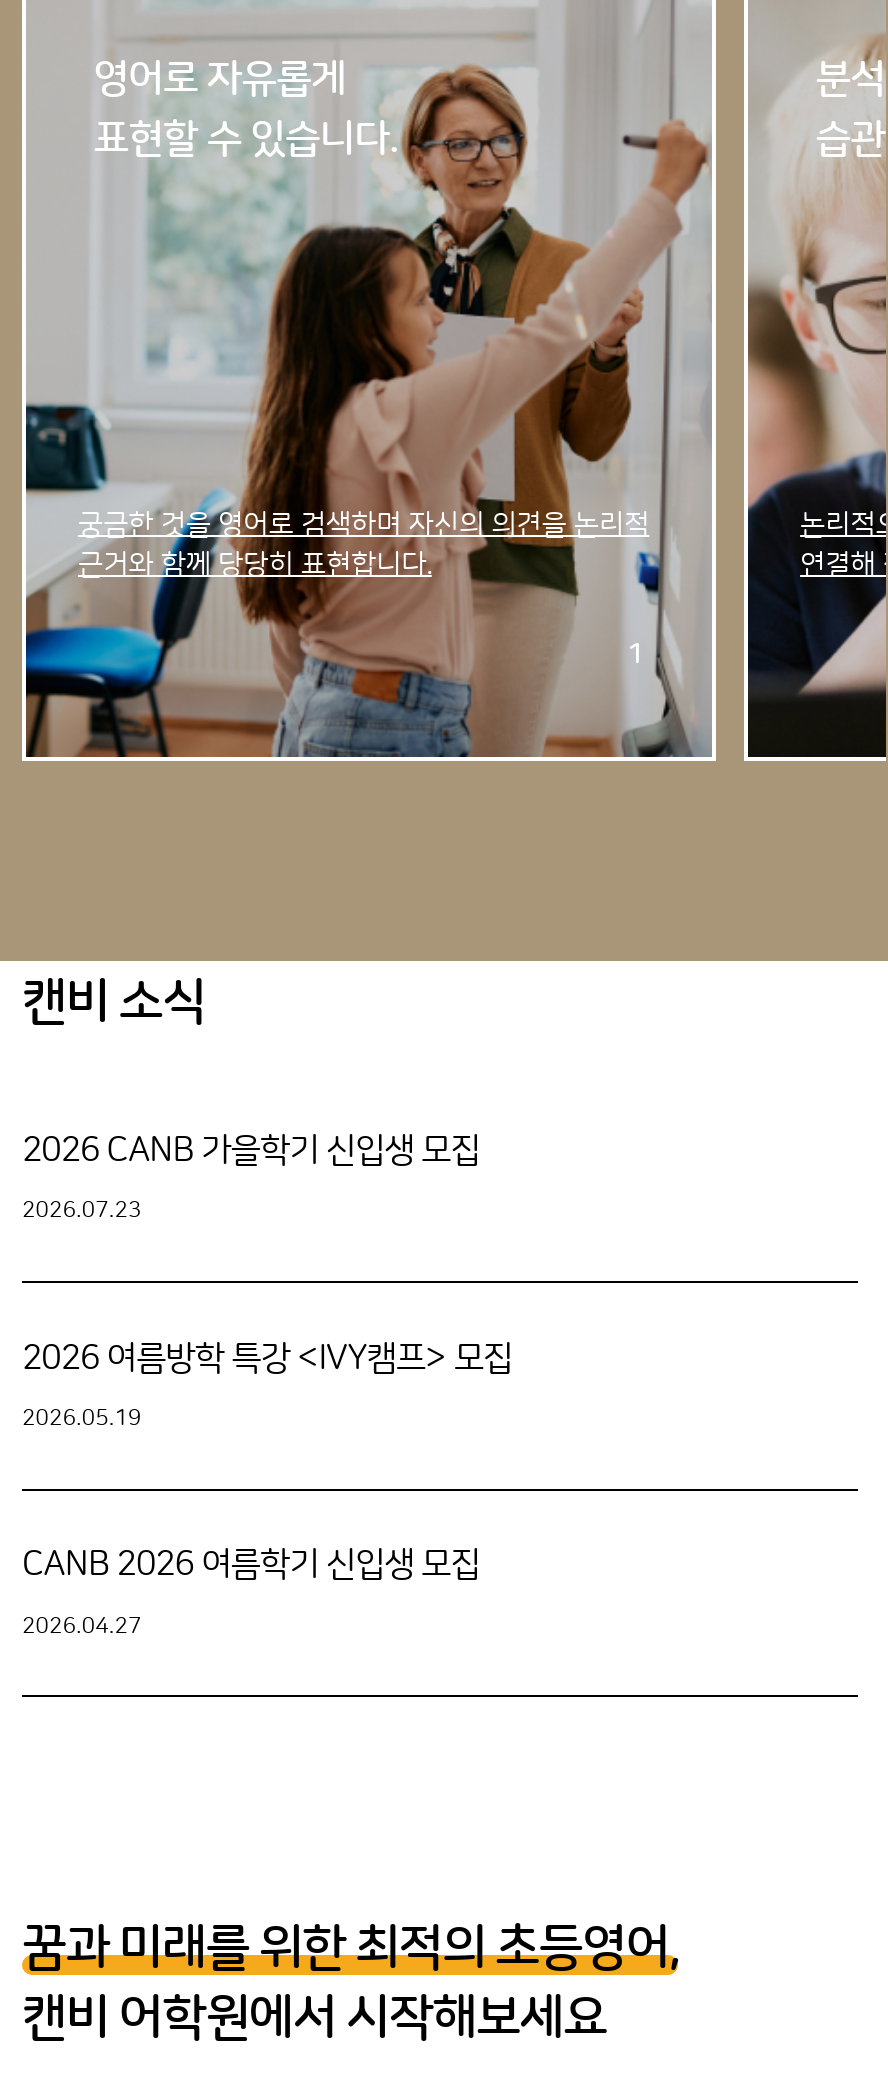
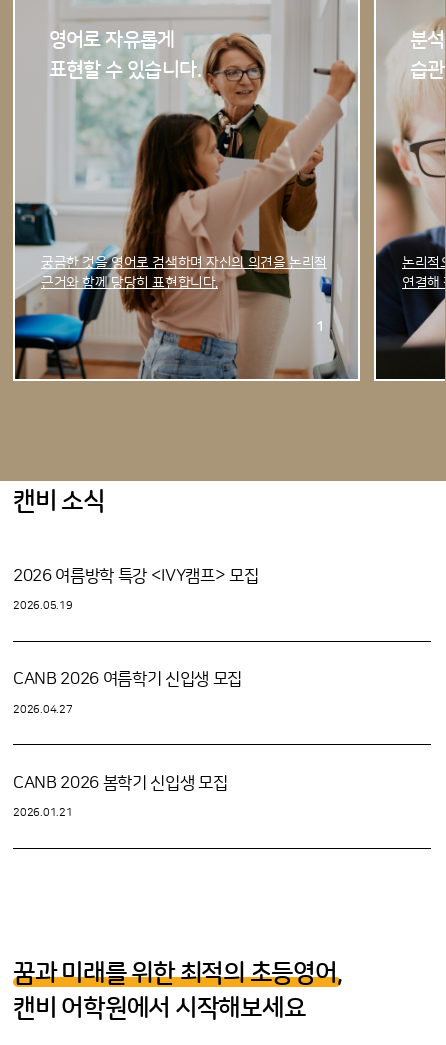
[22,1133,480,1224] 2026 CANB 가을학기 신입생 모집 | 2026.07.23 -> none
moved [22,1407,480,1638] -> [13,600,242,715]: 2026.05.19 | CANB 2026 여름학기 신입생 모집 | 2026.04.27
none -> [13,774,227,819] CANB 2026 봄학기 신입생 모집 | 2026.01.21

